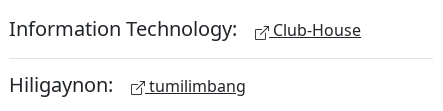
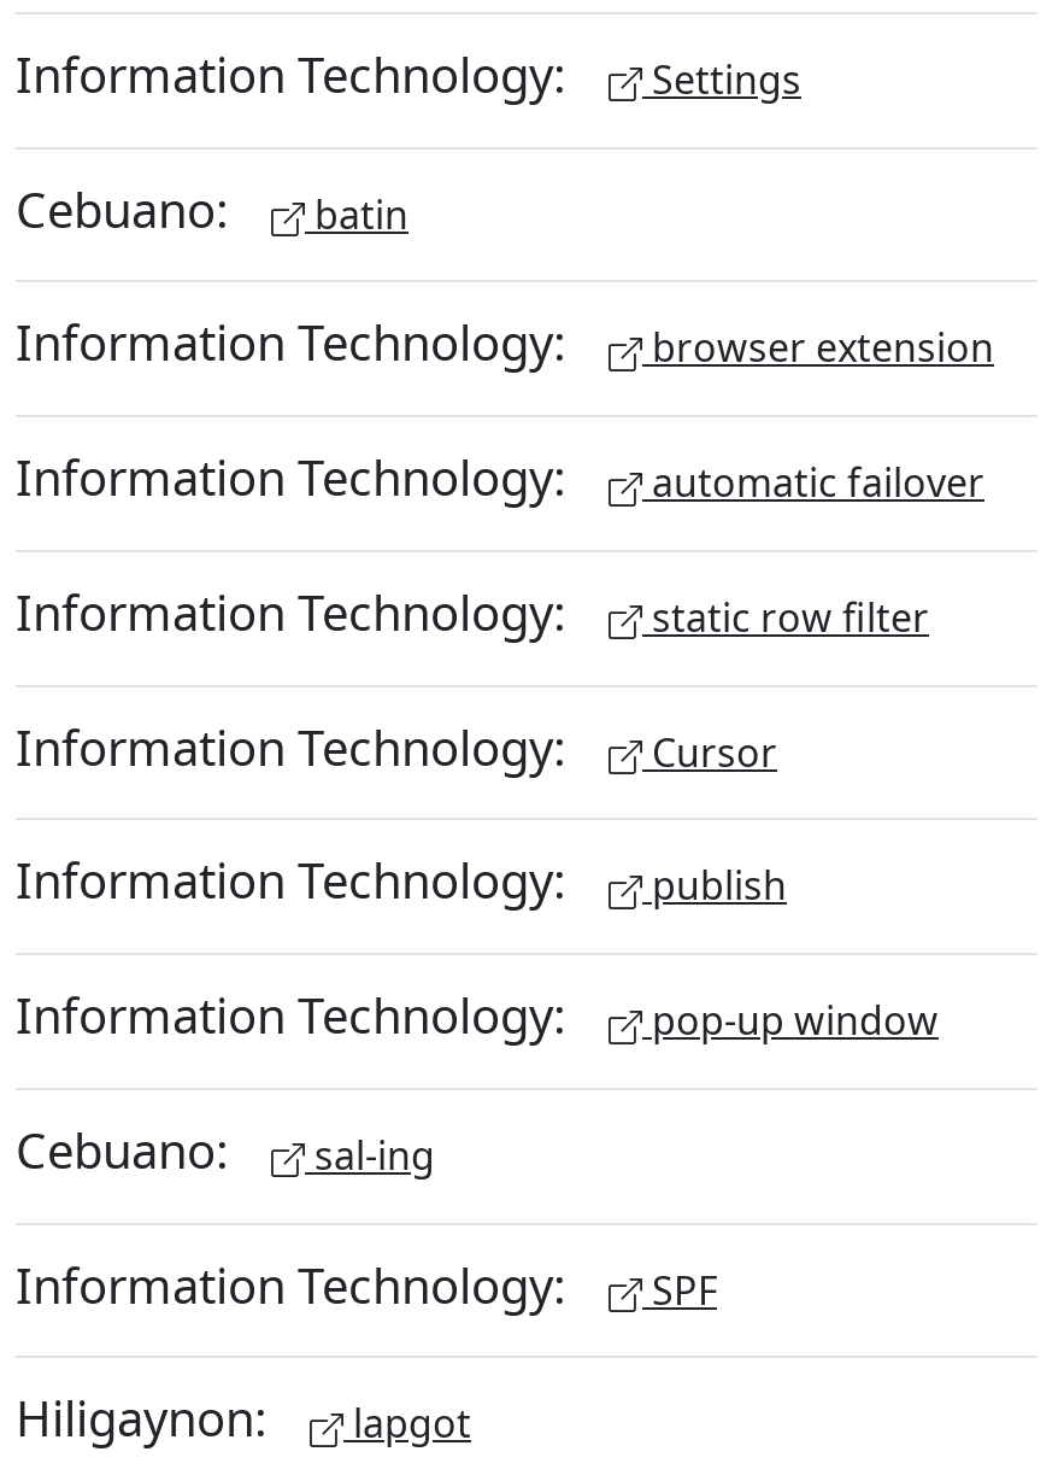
[269,19,361,41] Club-House -> [16,53,994,1318] Settings | Cebuano: | batin | Information Technology: | browser extension | Information Technology: | automatic failover | Information Technology: | static row filter | Information Technology: | Cursor | Information Technology: | publish | Information Technology: | pop-up window | Cebuano: | sal-ing | Information Technology: | SPF
[145,75,246,97] tumilimbang -> [343,1398,471,1451] lapgot

